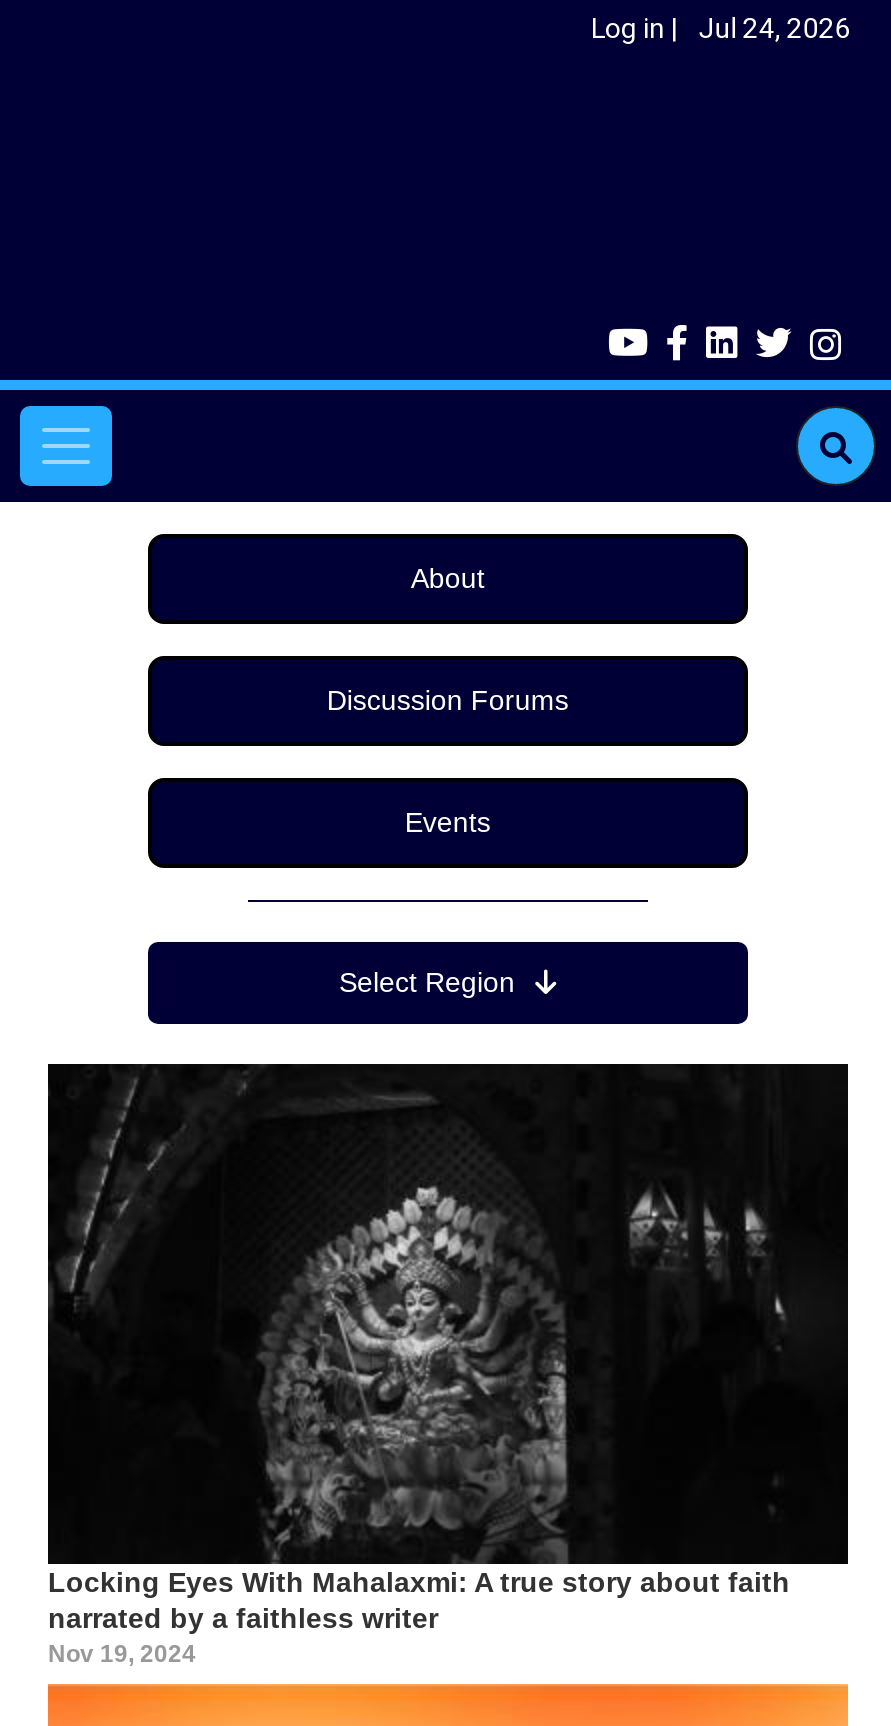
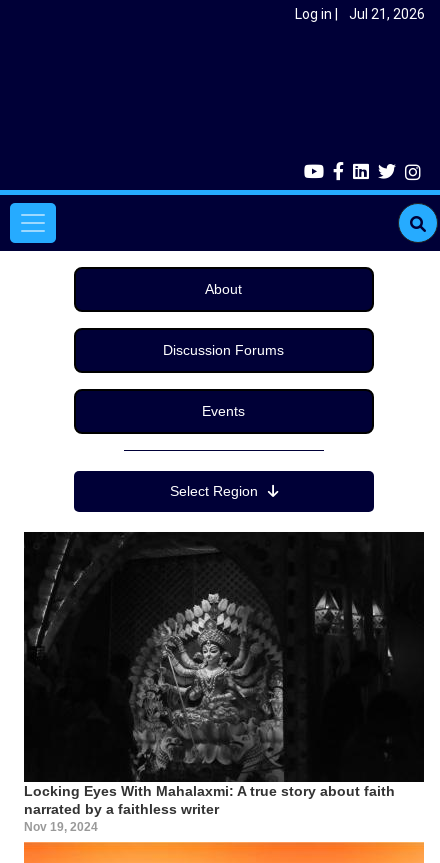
[591,13,850,45] Log in Jul 24, 2026 -> [295,6,425,22] Log in Jul 21, 2026

